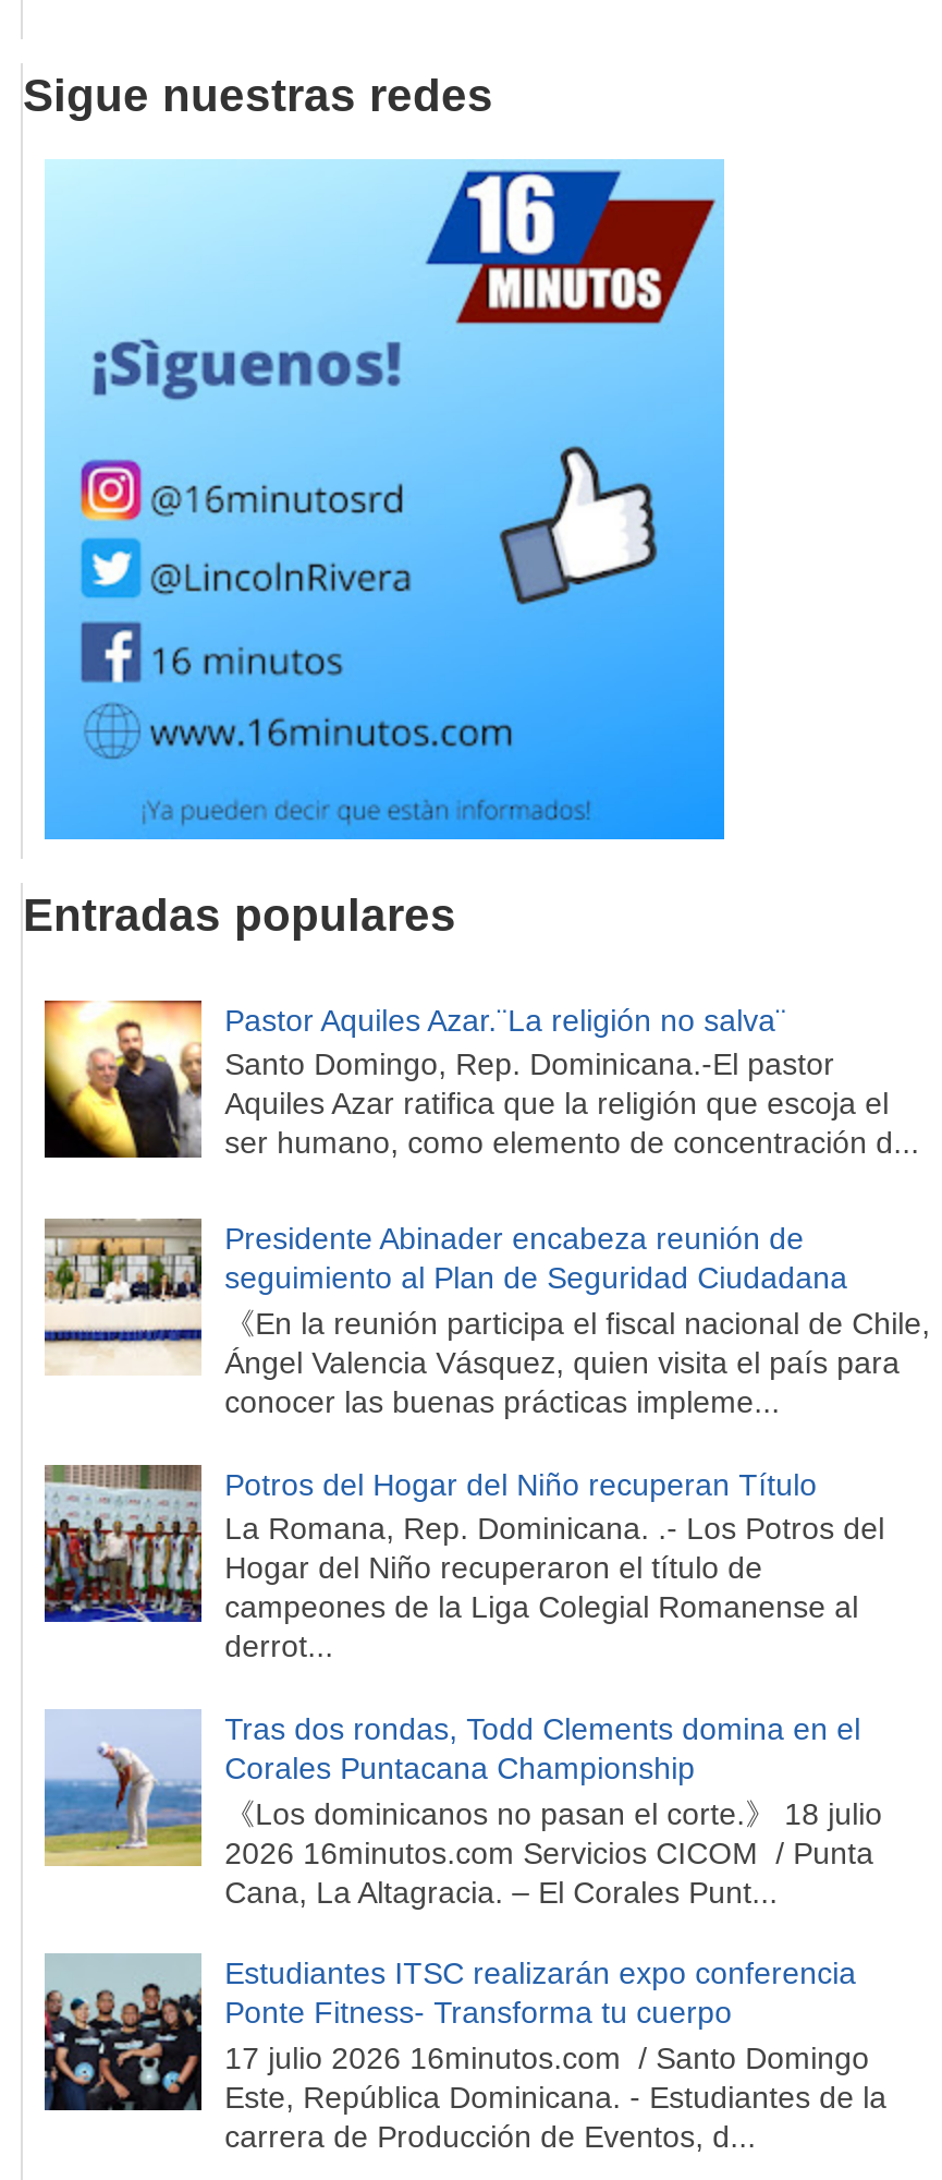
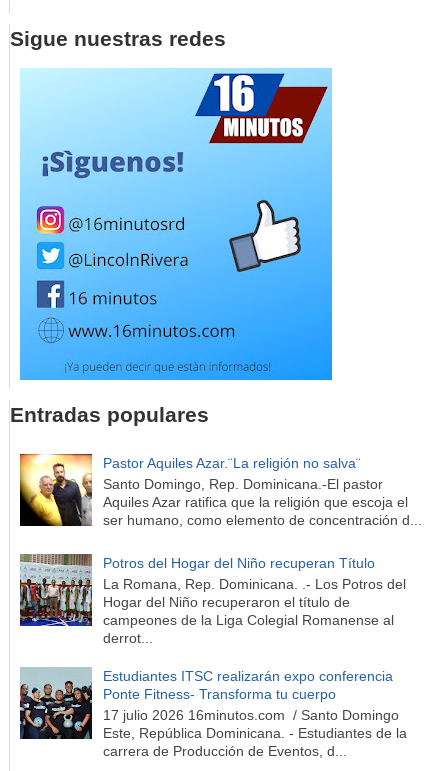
[45,1219,930,1420] [image] | Presidente Abinader encabeza reunión de | seguimiento al Plan de Seguridad Ciudadana | 《En la reunión participa el fiscal nacional de Chile, | Ángel Valencia Vásquez, quien visita el país para | conocer las buenas prácticas impleme... -> none
[42,1712,882,1910] [image] | Tras dos rondas, Todd Clements domina en el | Corales Puntacana Championship | 《Los dominicanos no pasan el corte.》 18 julio | 2026 16minutos.com Servicios CICOM / Punta | Cana, La Altagracia. – El Corales Punt... -> none

